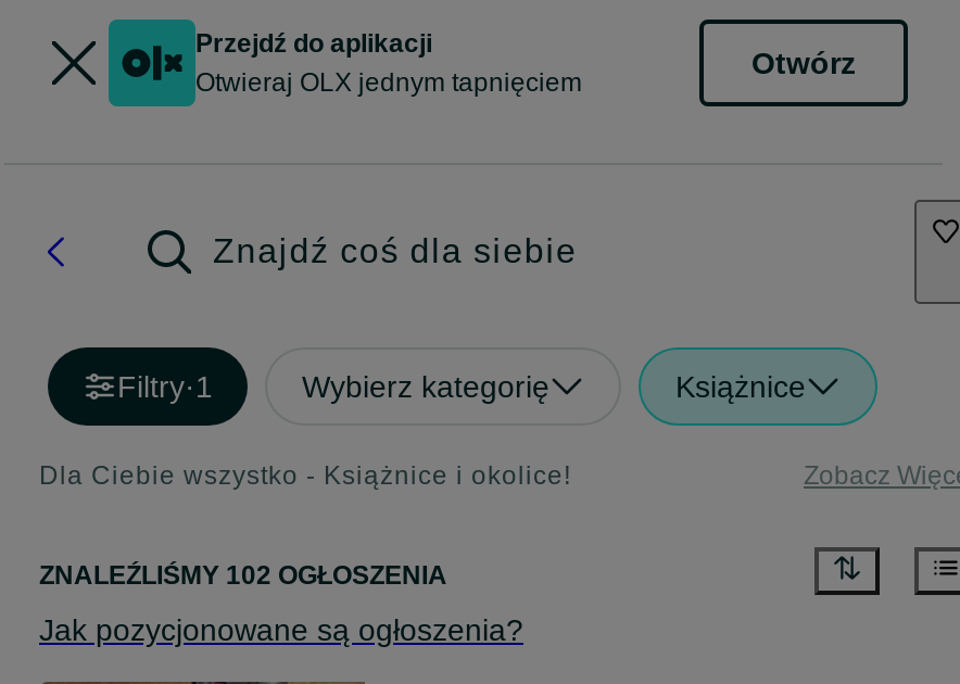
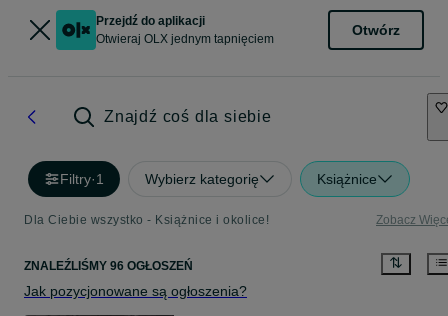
[39,561,447,591] ZNALEŹLIŚMY 102 OGŁOSZENIA -> [24,259,193,273] ZNALEŹLIŚMY 96 OGŁOSZEŃ

